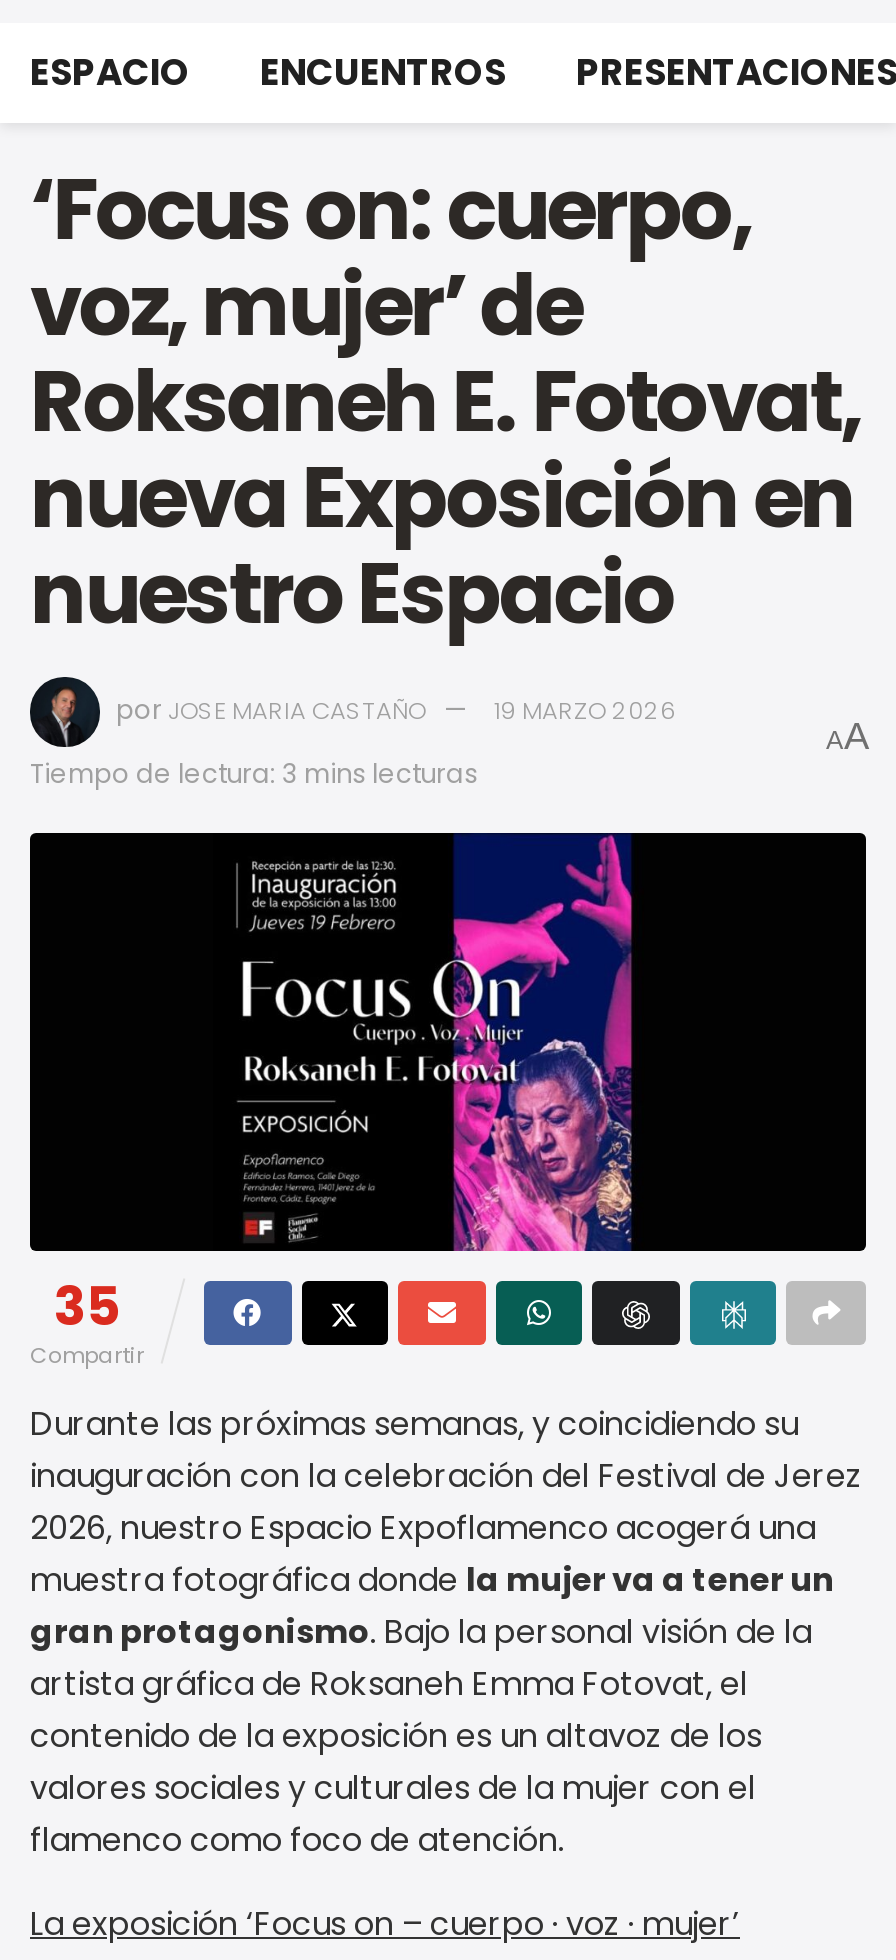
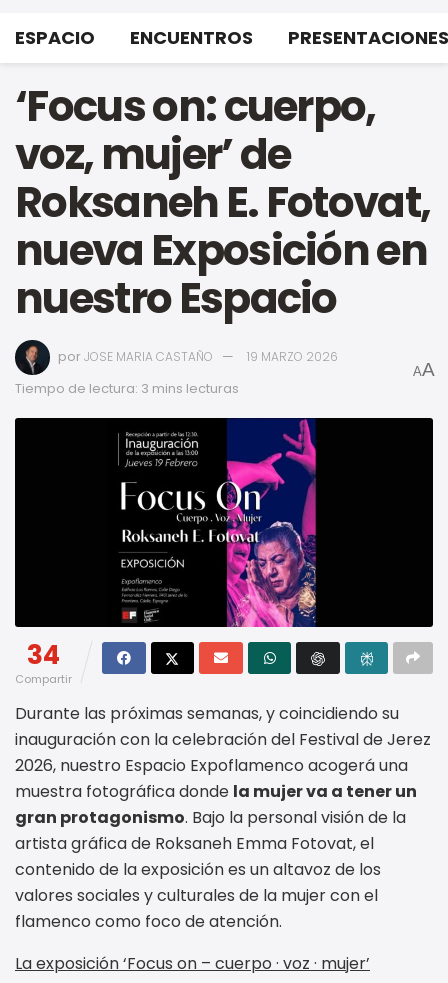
[54,1271,120,1343] 35 -> [27,637,60,673] 34

